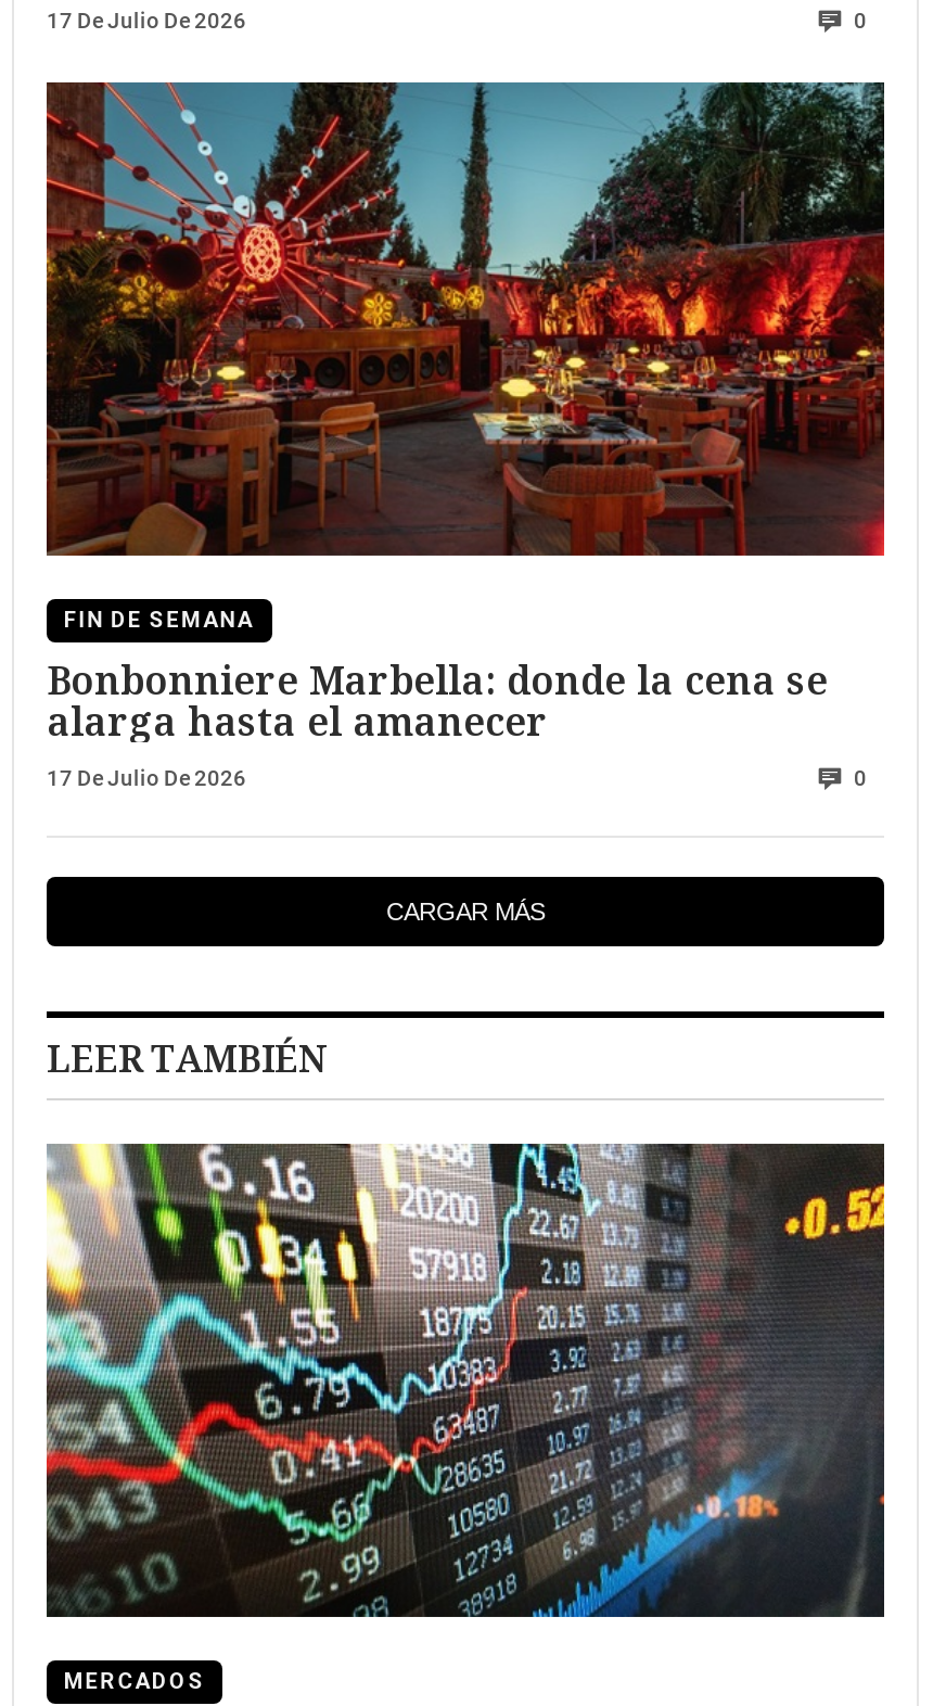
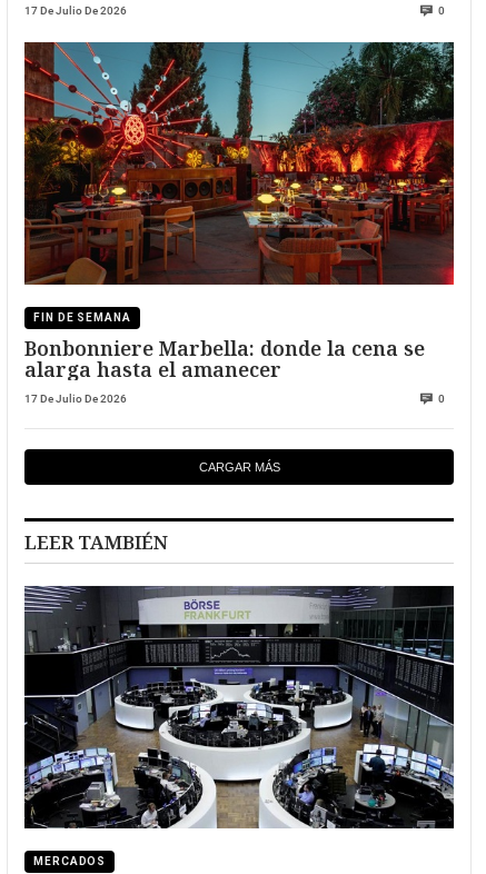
[44,1142,886,1619] [image] -> [23,585,455,830] [image]

